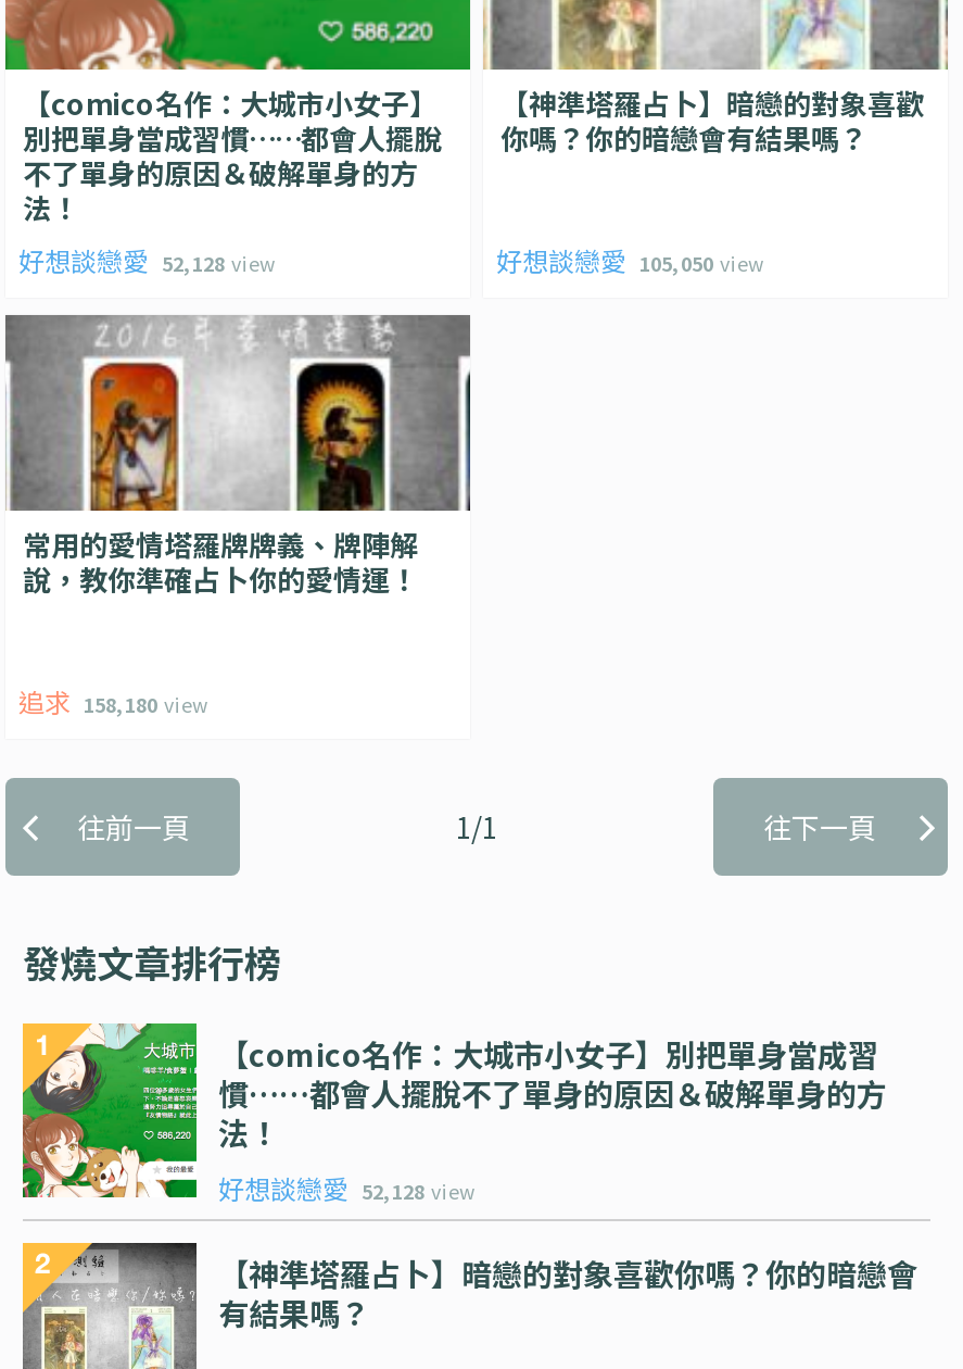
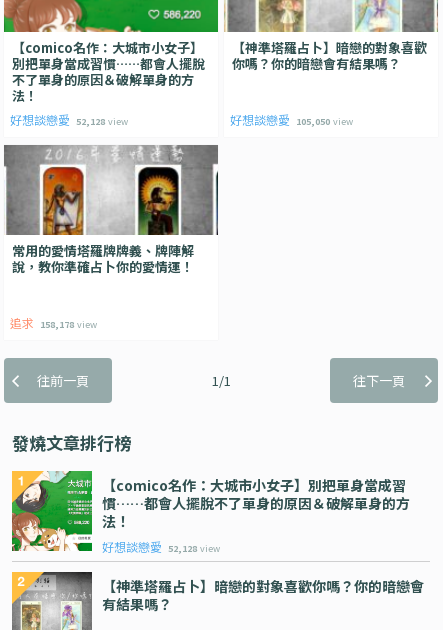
[18,682,207,719] 追求 158,180 view -> [10,314,97,331] 追求 158,178 view

